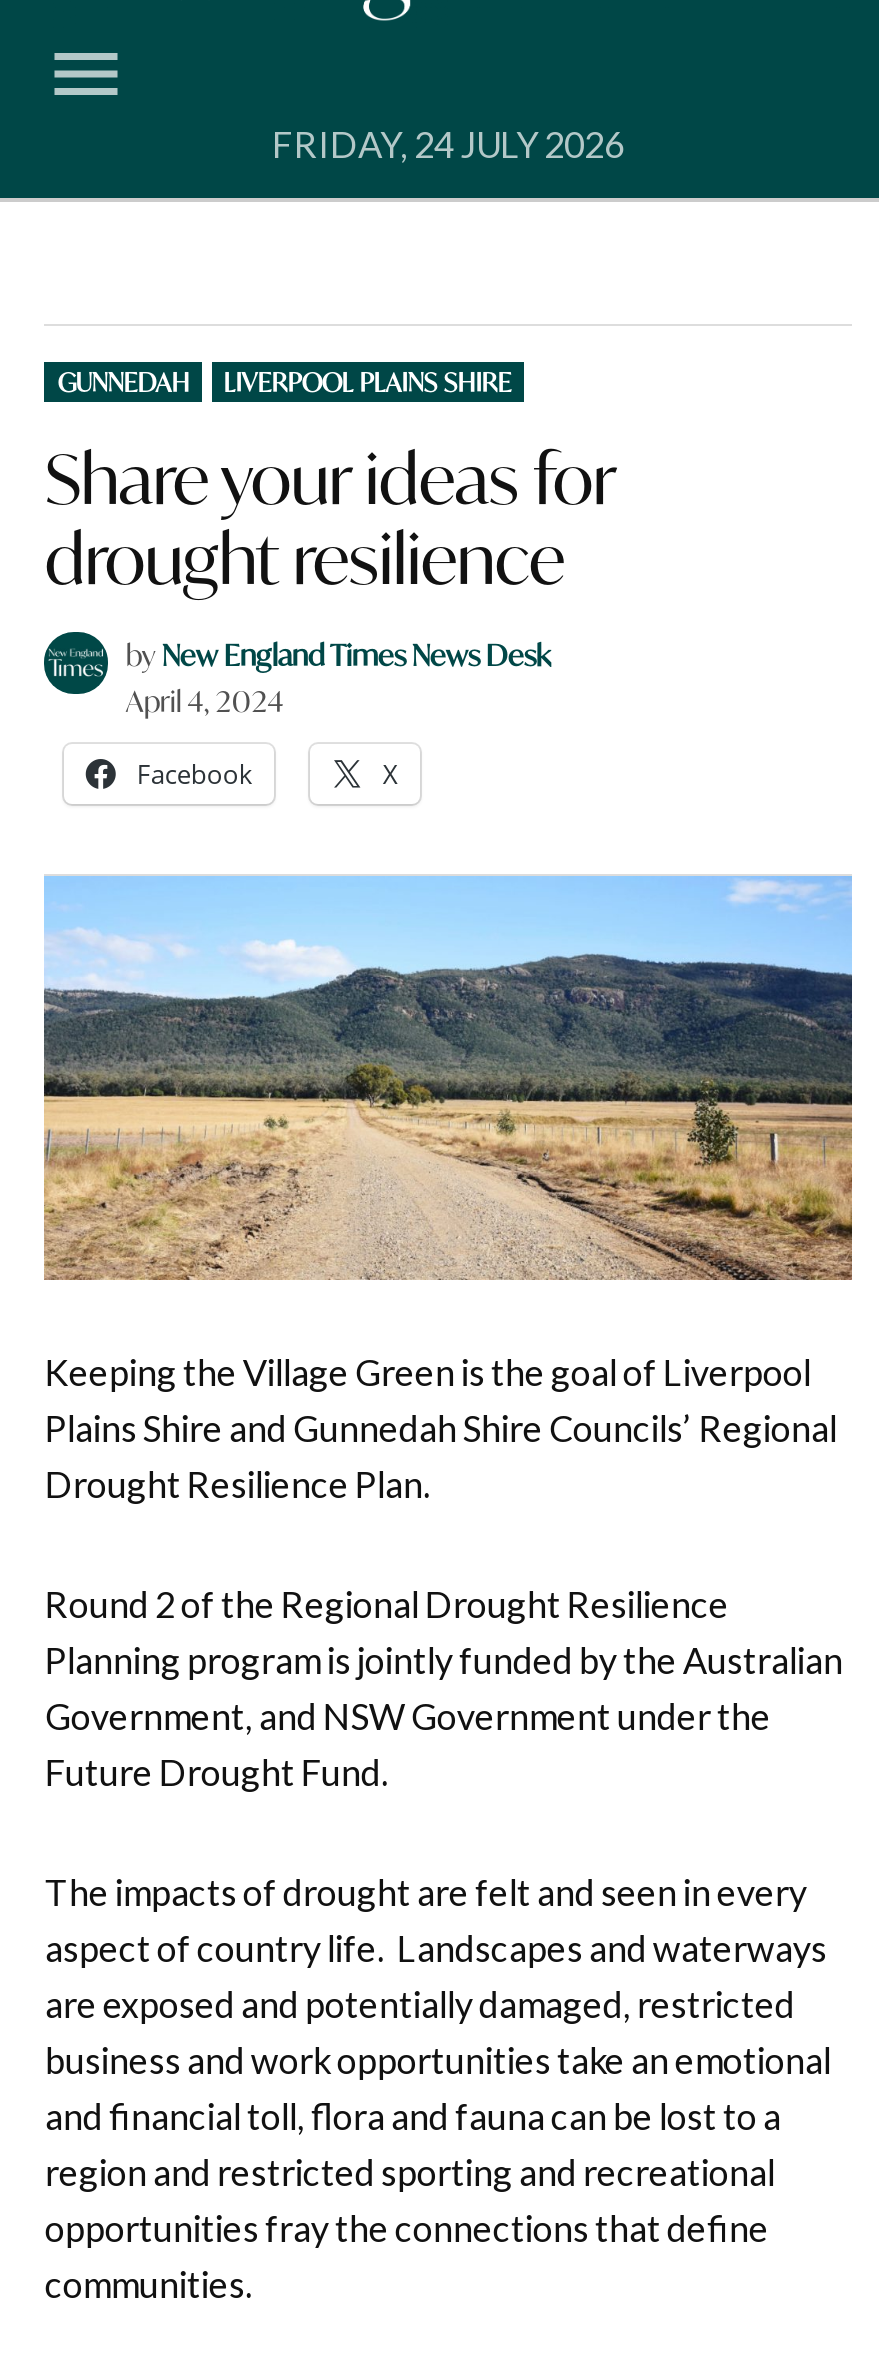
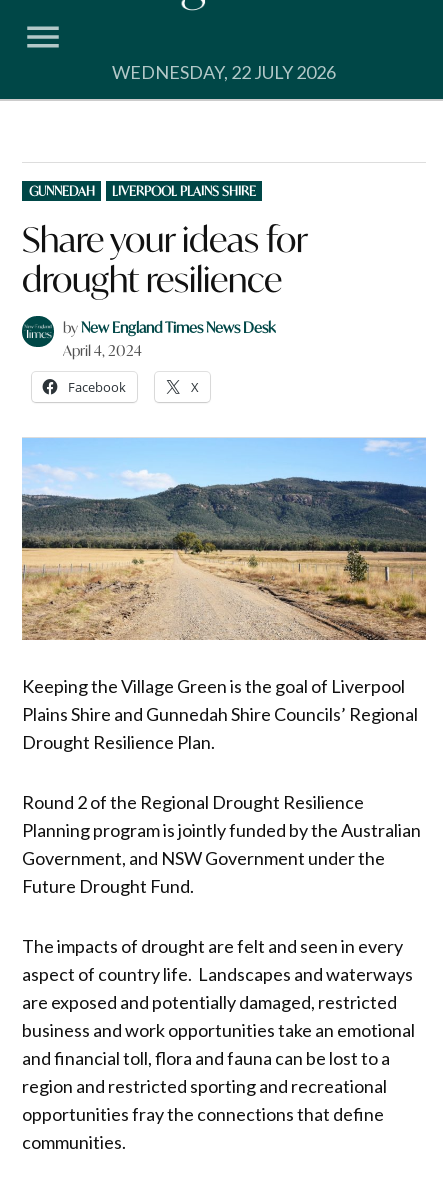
[272,121,624,165] FRIDAY, 24 JULY 2026 -> [112,61,336,83] WEDNESDAY, 22 JULY 2026

